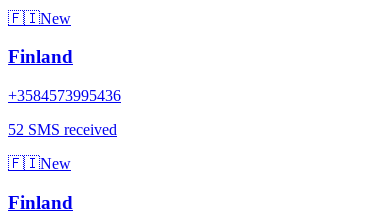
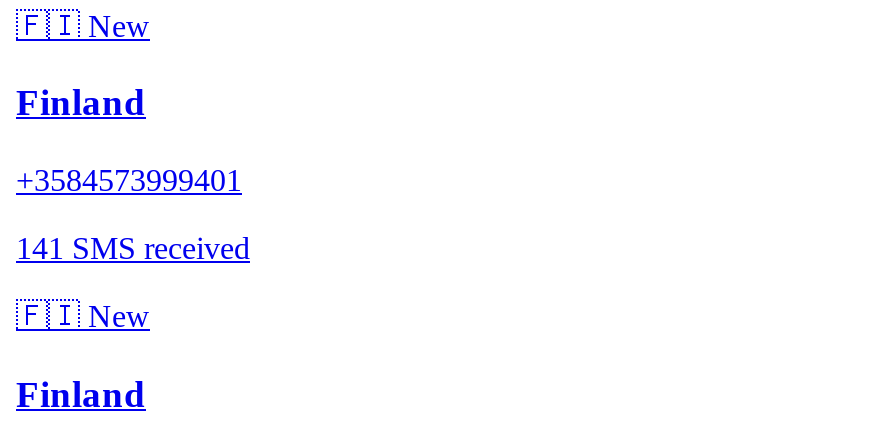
[8,87,121,104] +3584573995436 -> [16,163,242,197] +3584573999401
[8,121,117,138] 52 SMS received -> [16,231,250,265] 141 SMS received

